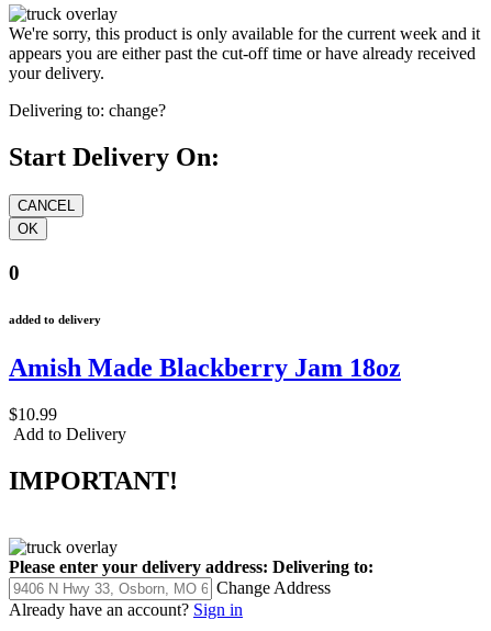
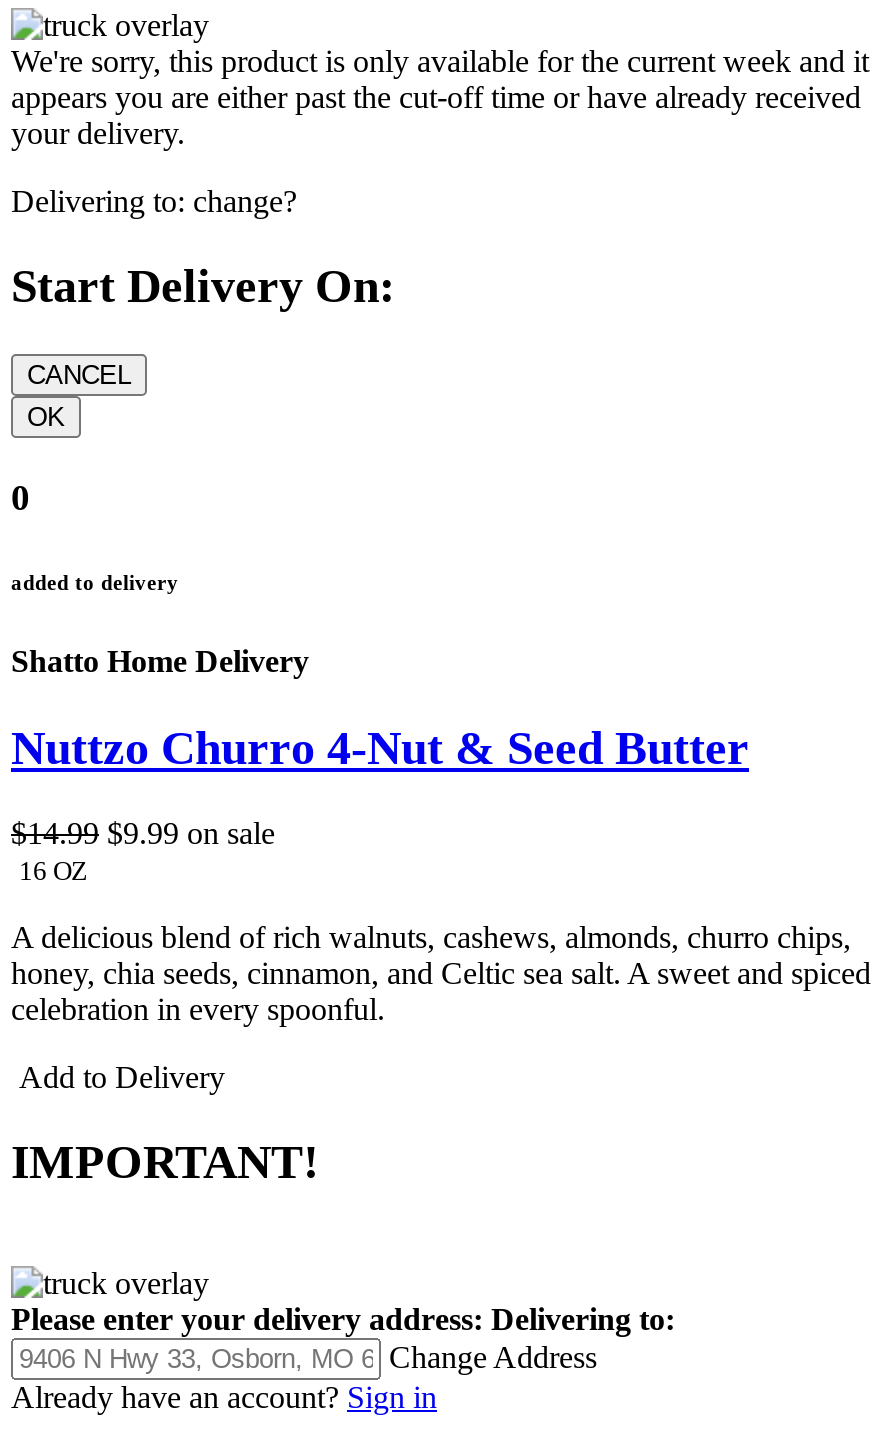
[9,353,401,423] Amish Made Blackberry Jam 18oz | $10.99 -> [11,644,871,1026] Shatto Home Delivery | Nuttzo Churro 4-Nut & Seed Butter | $14.99 $9.99 on sale | 16 OZ | A delicious blend of rich walnuts, cashews, almonds, churro chips, | honey, chia seeds, cinnamon, and Celtic sea salt. A sweet and spiced | celebration in every spoonful.

